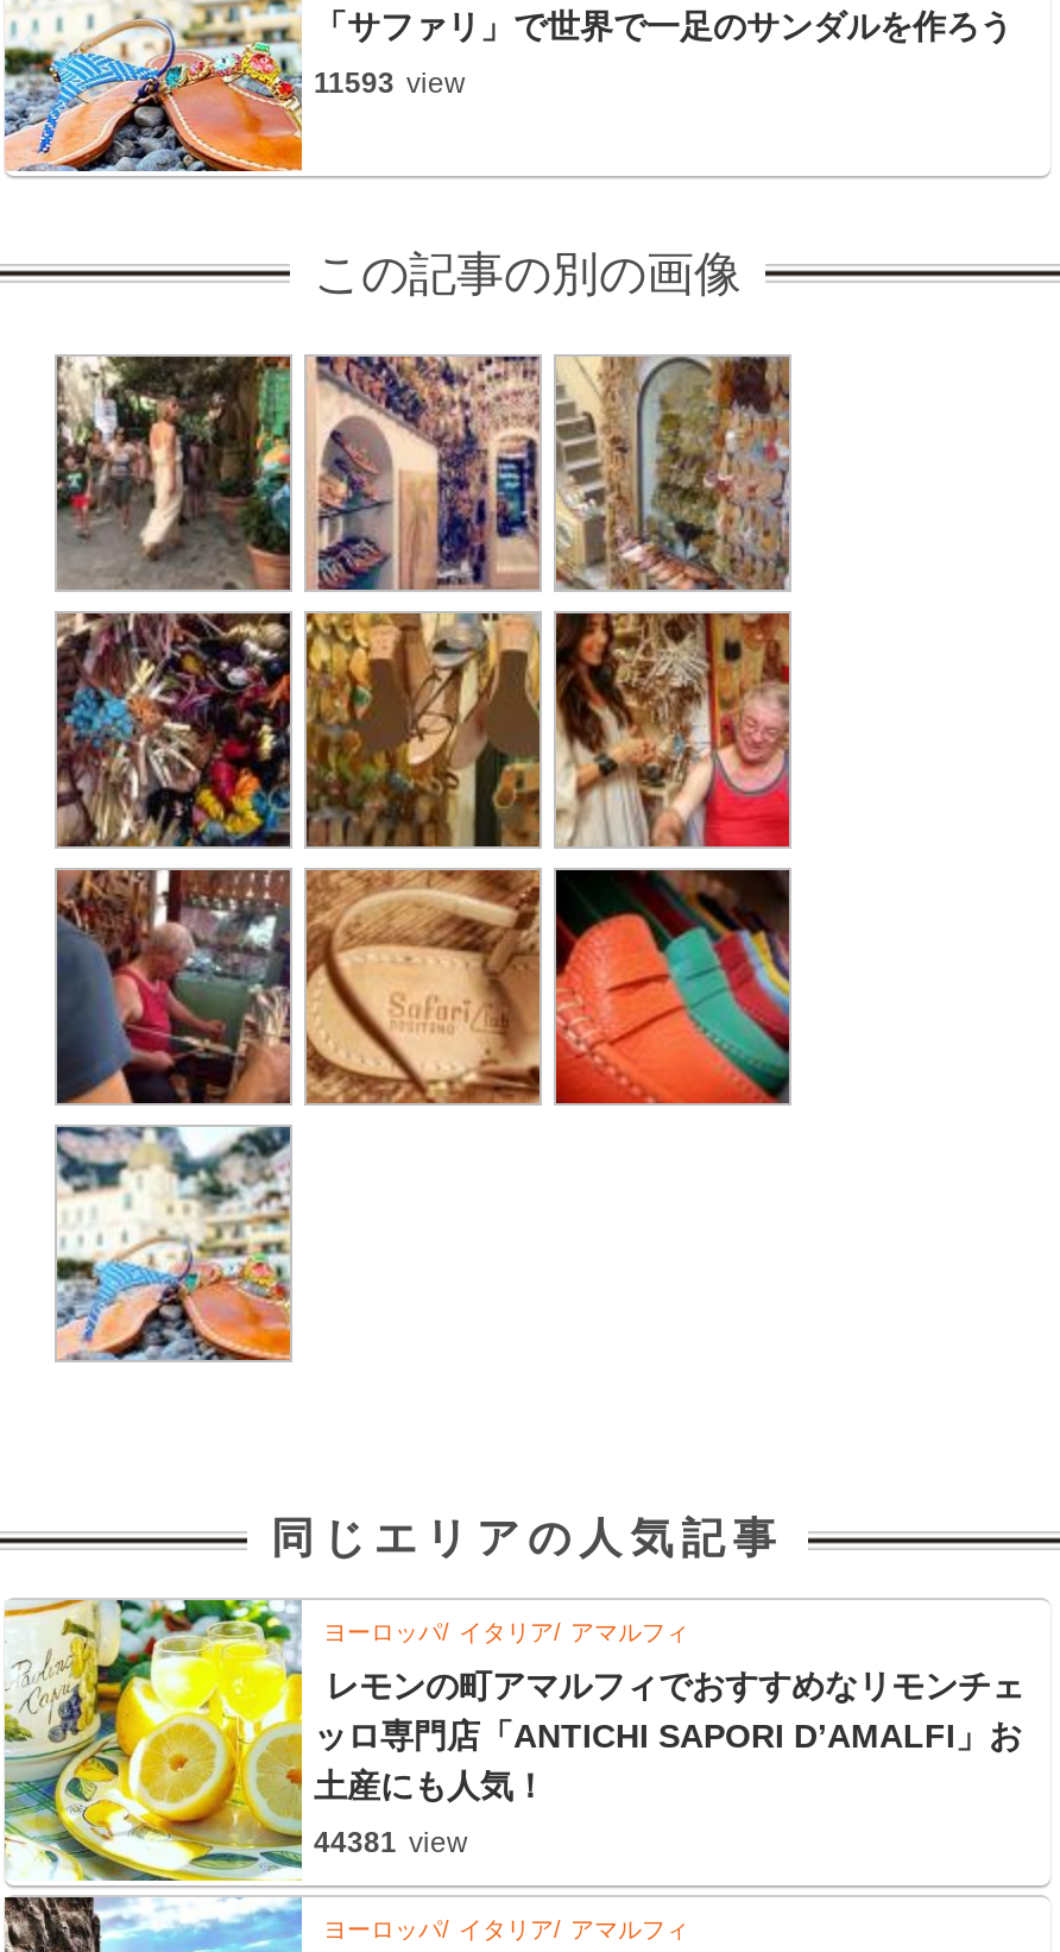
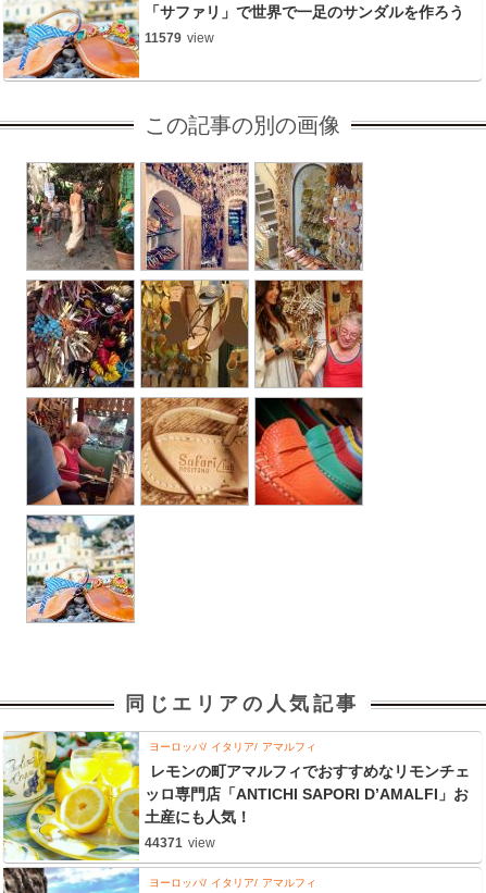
[314,66,466,99] 11593 view -> [145,30,214,45] 11579 view
[314,1825,468,1859] 44381 view -> [145,835,215,850] 44371 view

